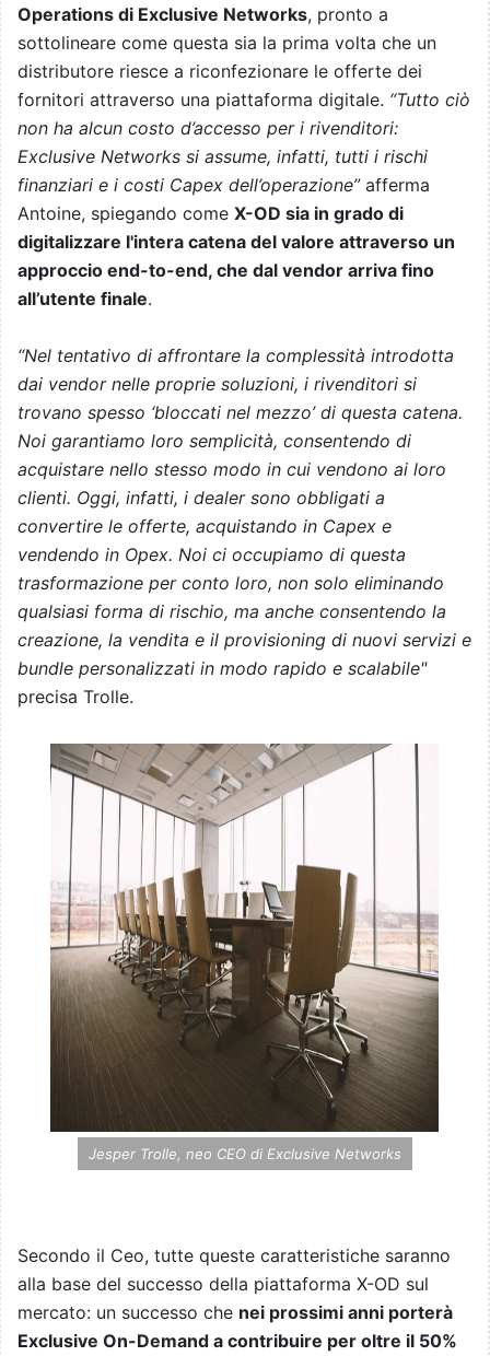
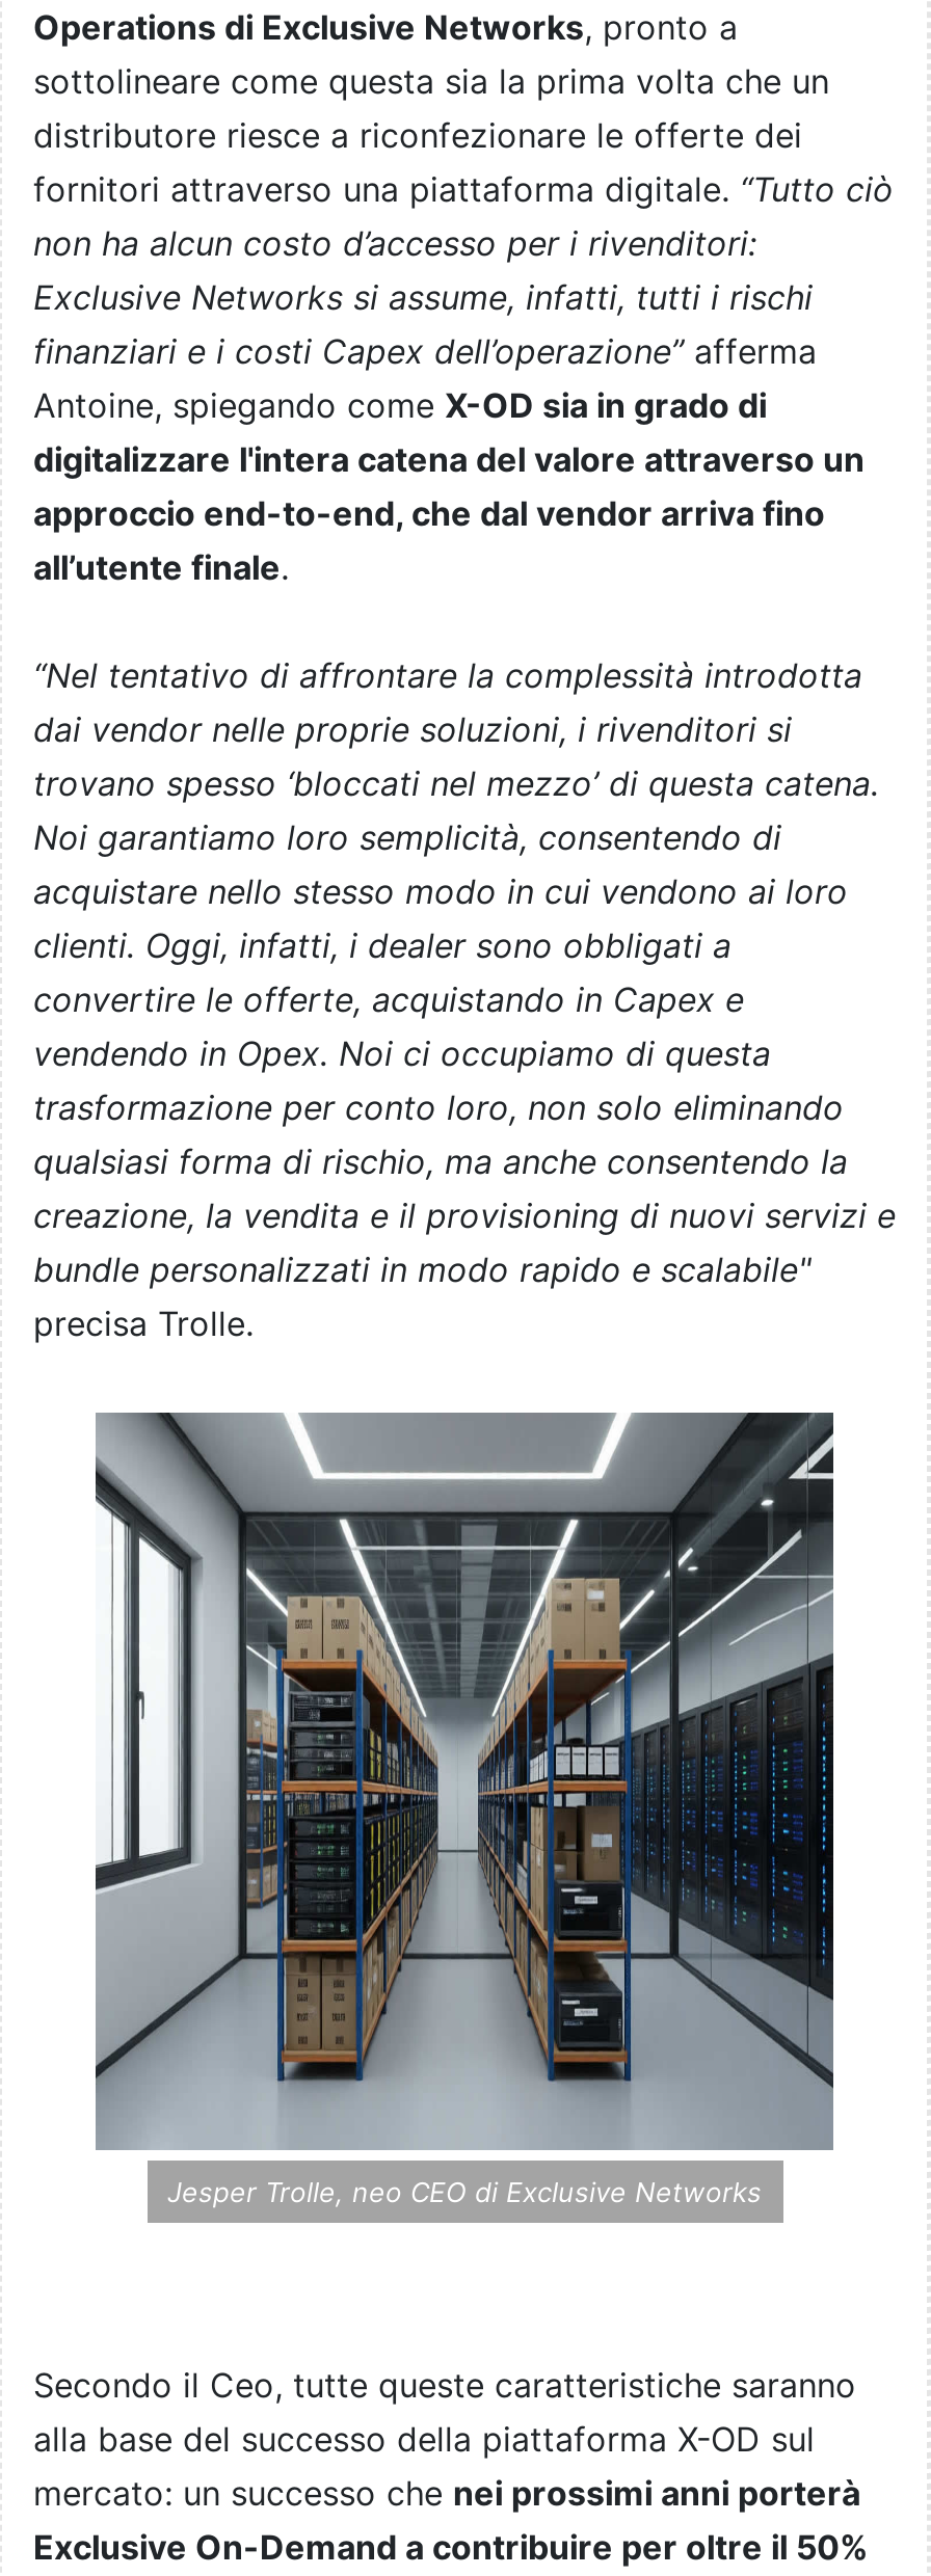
[49,743,440,1133] [image] -> [94,1411,835,2148] [image]

